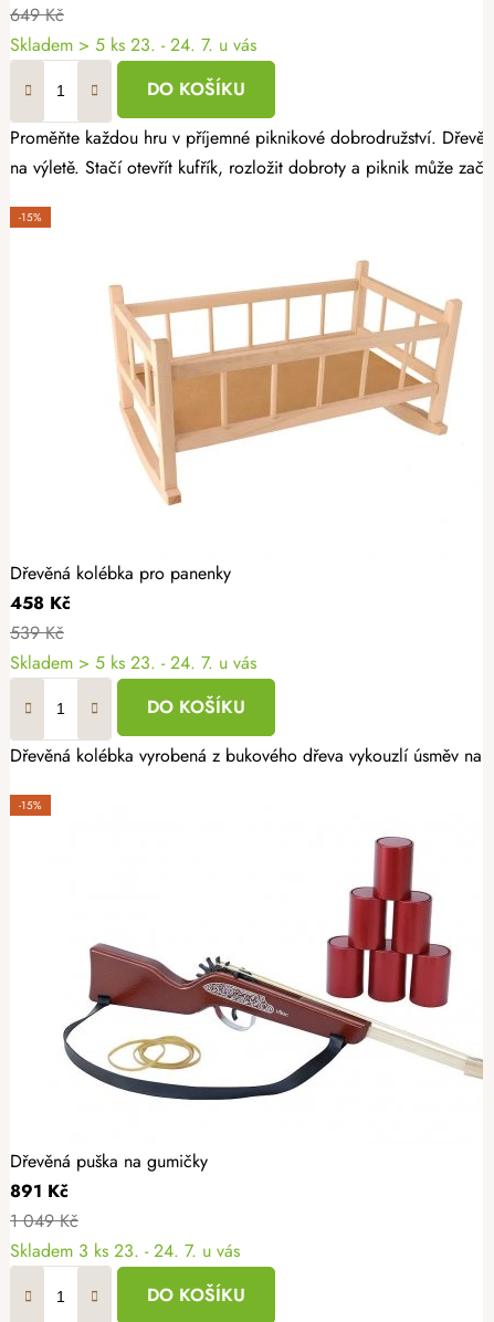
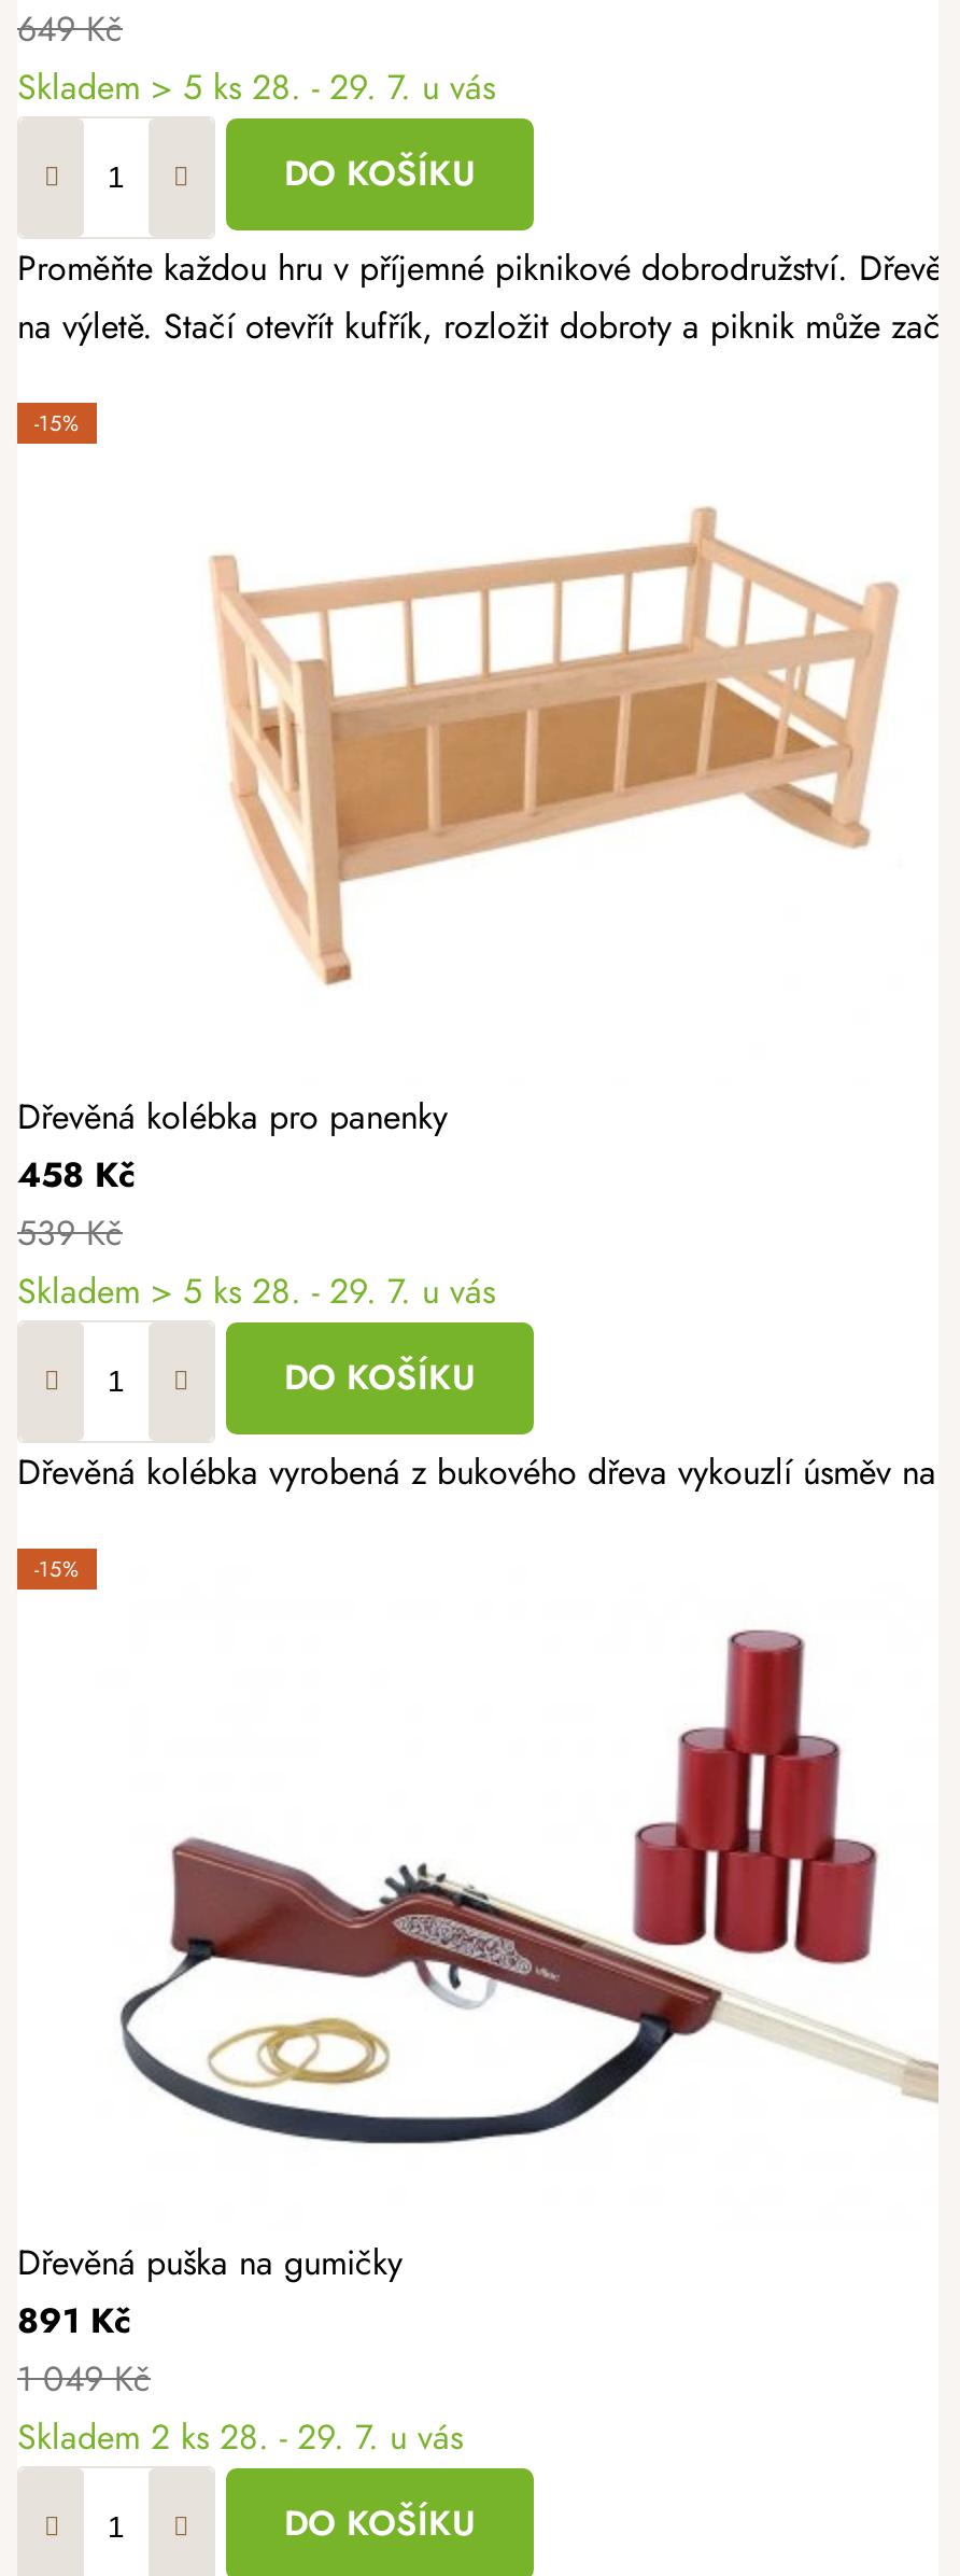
[10,32,256,57] Skladem > 5 ks 23. - 24. 7. u vás -> [17,62,495,112] Skladem > 5 ks 28. - 29. 7. u vás
[10,650,256,675] Skladem > 5 ks 23. - 24. 7. u vás -> [17,1266,495,1316] Skladem > 5 ks 28. - 29. 7. u vás
[10,1238,240,1263] Skladem 3 ks 23. - 24. 7. u vás -> [17,2412,463,2462] Skladem 2 ks 28. - 29. 7. u vás

